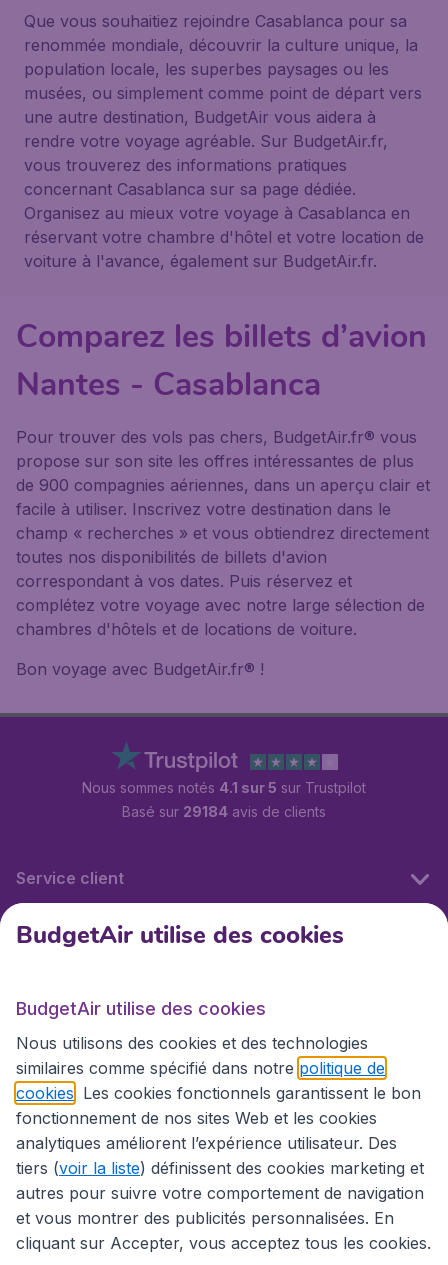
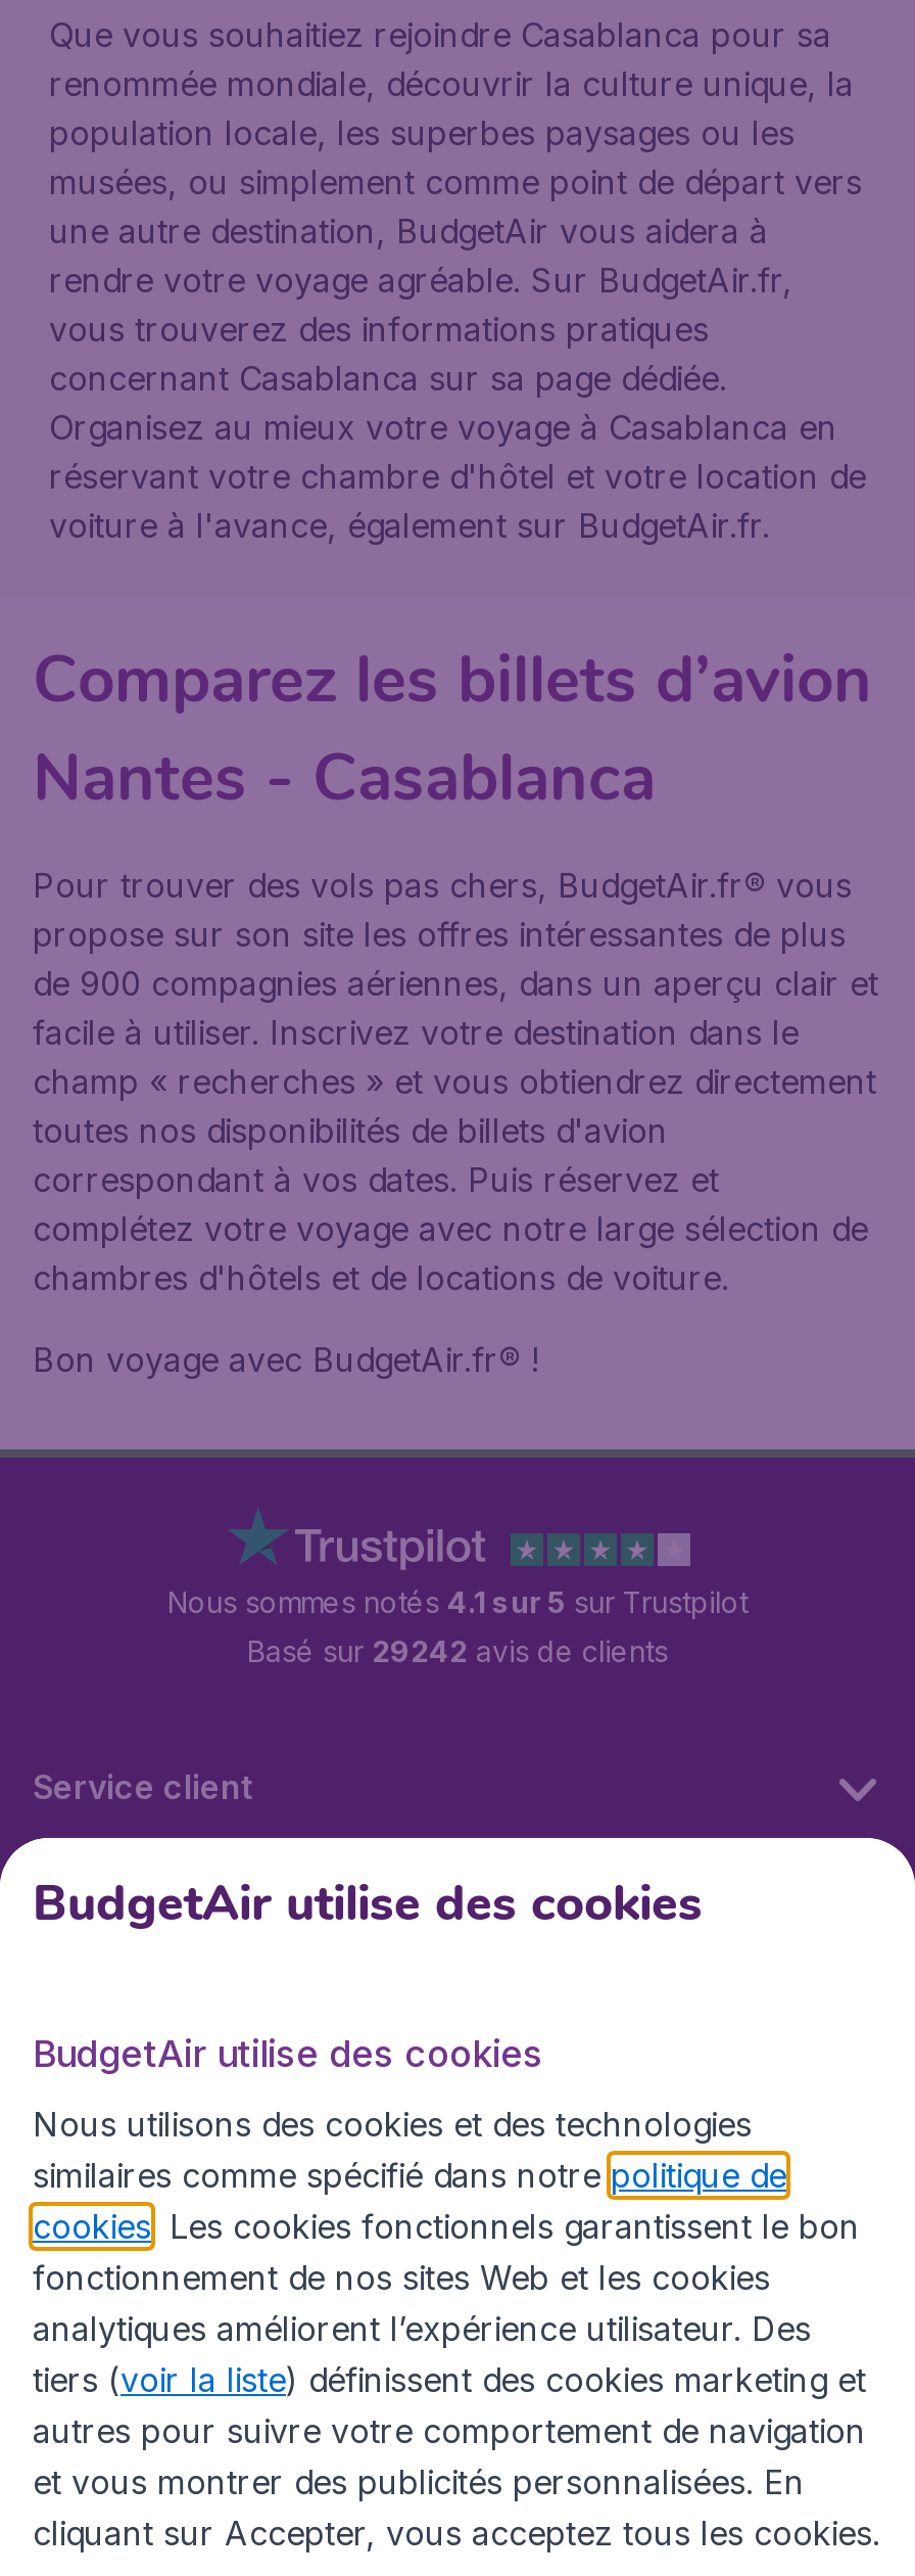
[122,803,326,820] Basé sur 29184 avis de clients -> [247,1634,668,1668] Basé sur 29242 avis de clients

